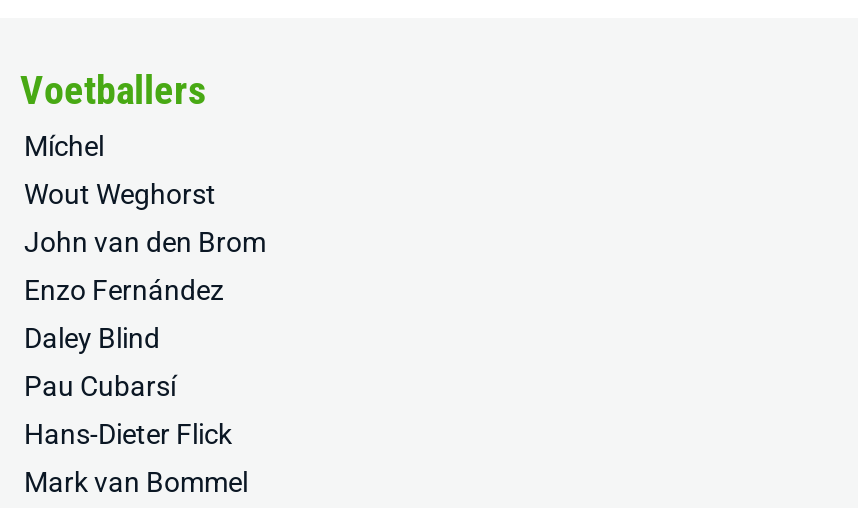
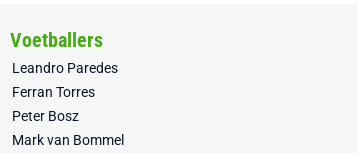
[24,131,266,451] Míchel | Wout Weghorst | John van den Brom | Enzo Fernández | Daley Blind | Pau Cubarsí | Hans-Dieter Flick -> [12,60,118,124] Leandro Paredes | Ferran Torres | Peter Bosz

